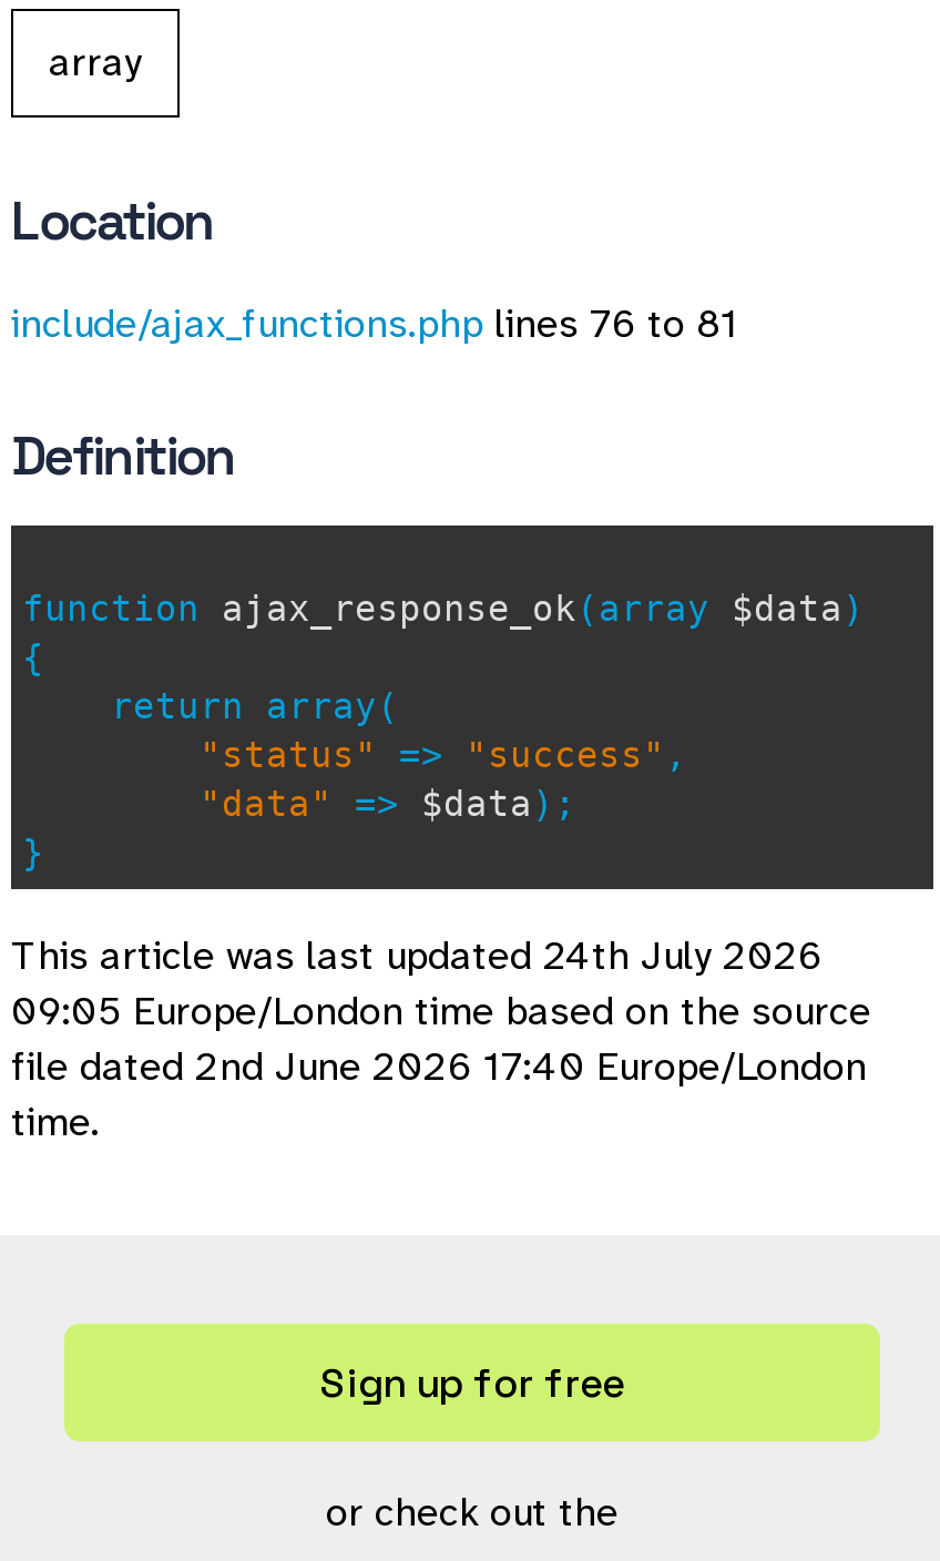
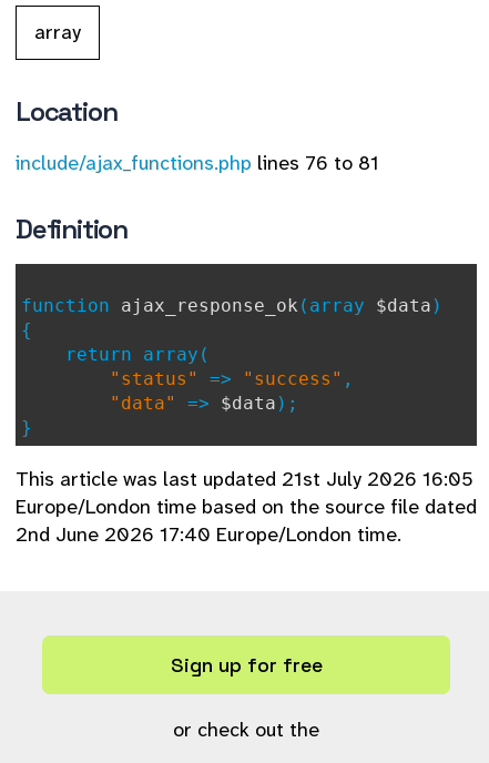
[11,929,871,1149] This article was last updated 24th July 2026 | 09:05 Europe/London time based on the source | file dated 2nd June 2026 17:40 Europe/London | time. -> [16,466,477,548] This article was last updated 21st July 2026 16:05 | Europe/London time based on the source file dated | 2nd June 2026 17:40 Europe/London time.

